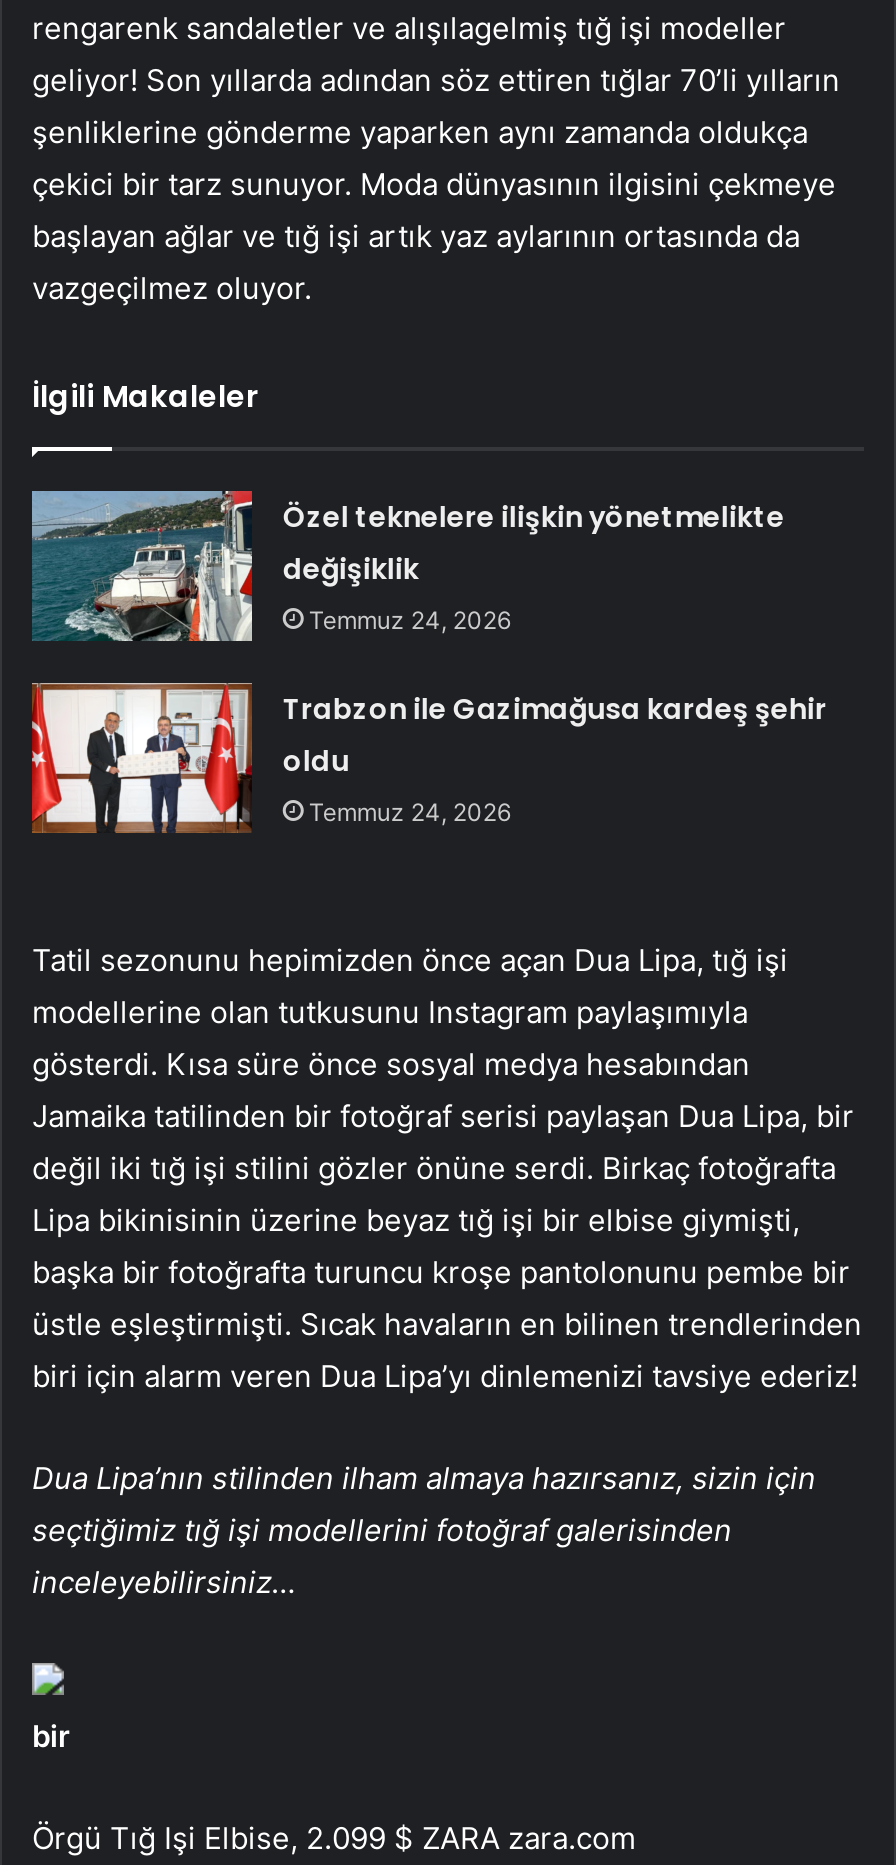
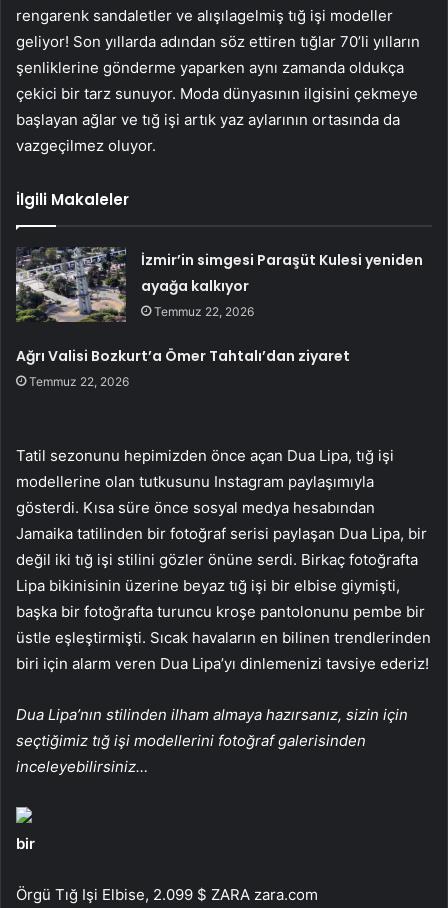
[30,489,785,643] [image] | Özel teknelere ilişkin yönetmelikte | değişiklik | Temmuz 24, 2026 -> [15,246,423,323] [image] | İzmir’in simgesi Paraşüt Kulesi yeniden | ayağa kalkıyor | Temmuz 22, 2026
[283,688,827,826] Trabzon ile Gazimağusa kardeş şehir | oldu | Temmuz 24, 2026 -> [16,346,350,389] Ağrı Valisi Bozkurt’a Ömer Tahtalı’dan ziyaret | Temmuz 22, 2026

